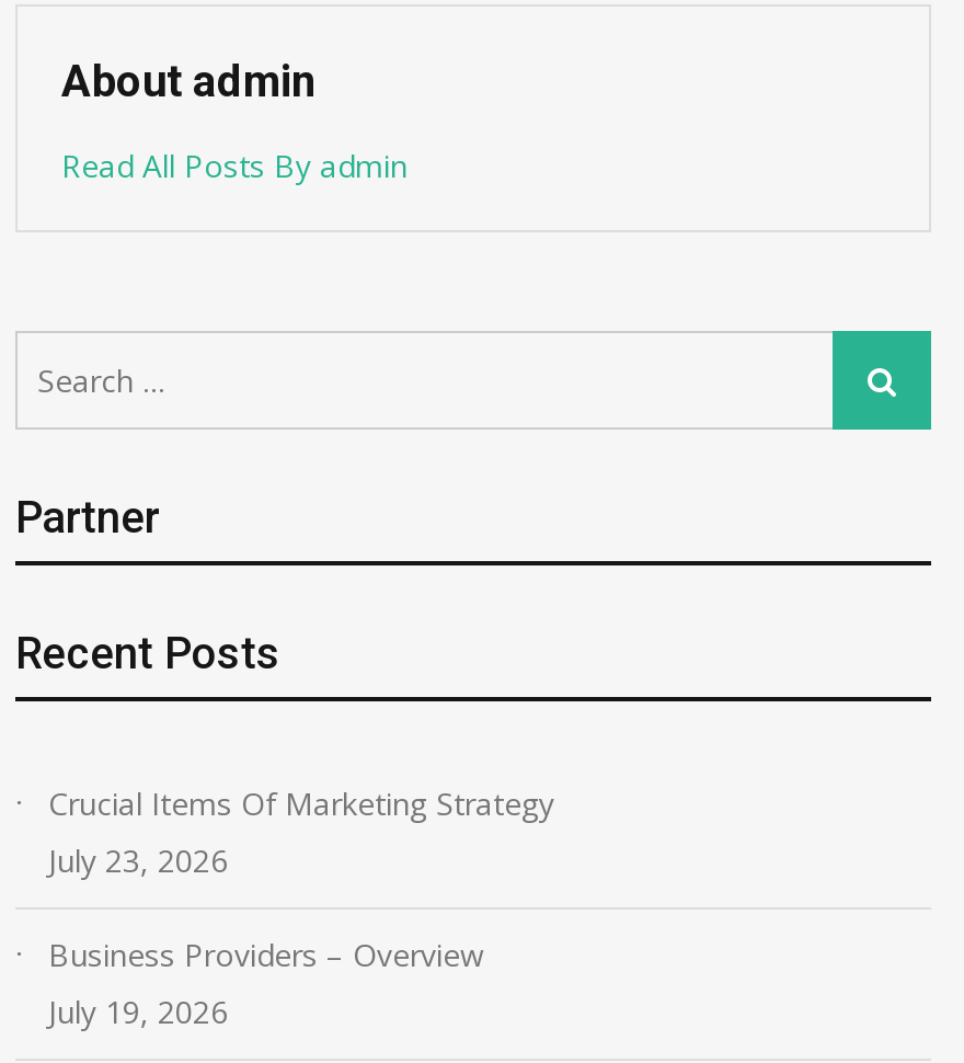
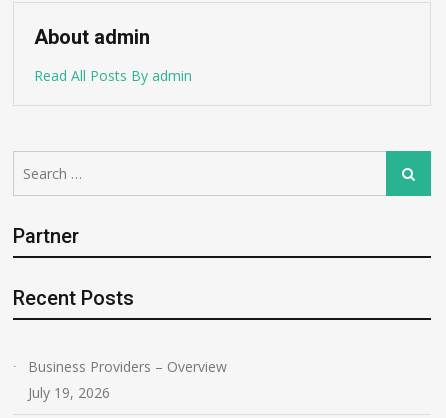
[48,782,554,881] Crucial Items Of Marketing Strategy | July 23, 2026 -> none

